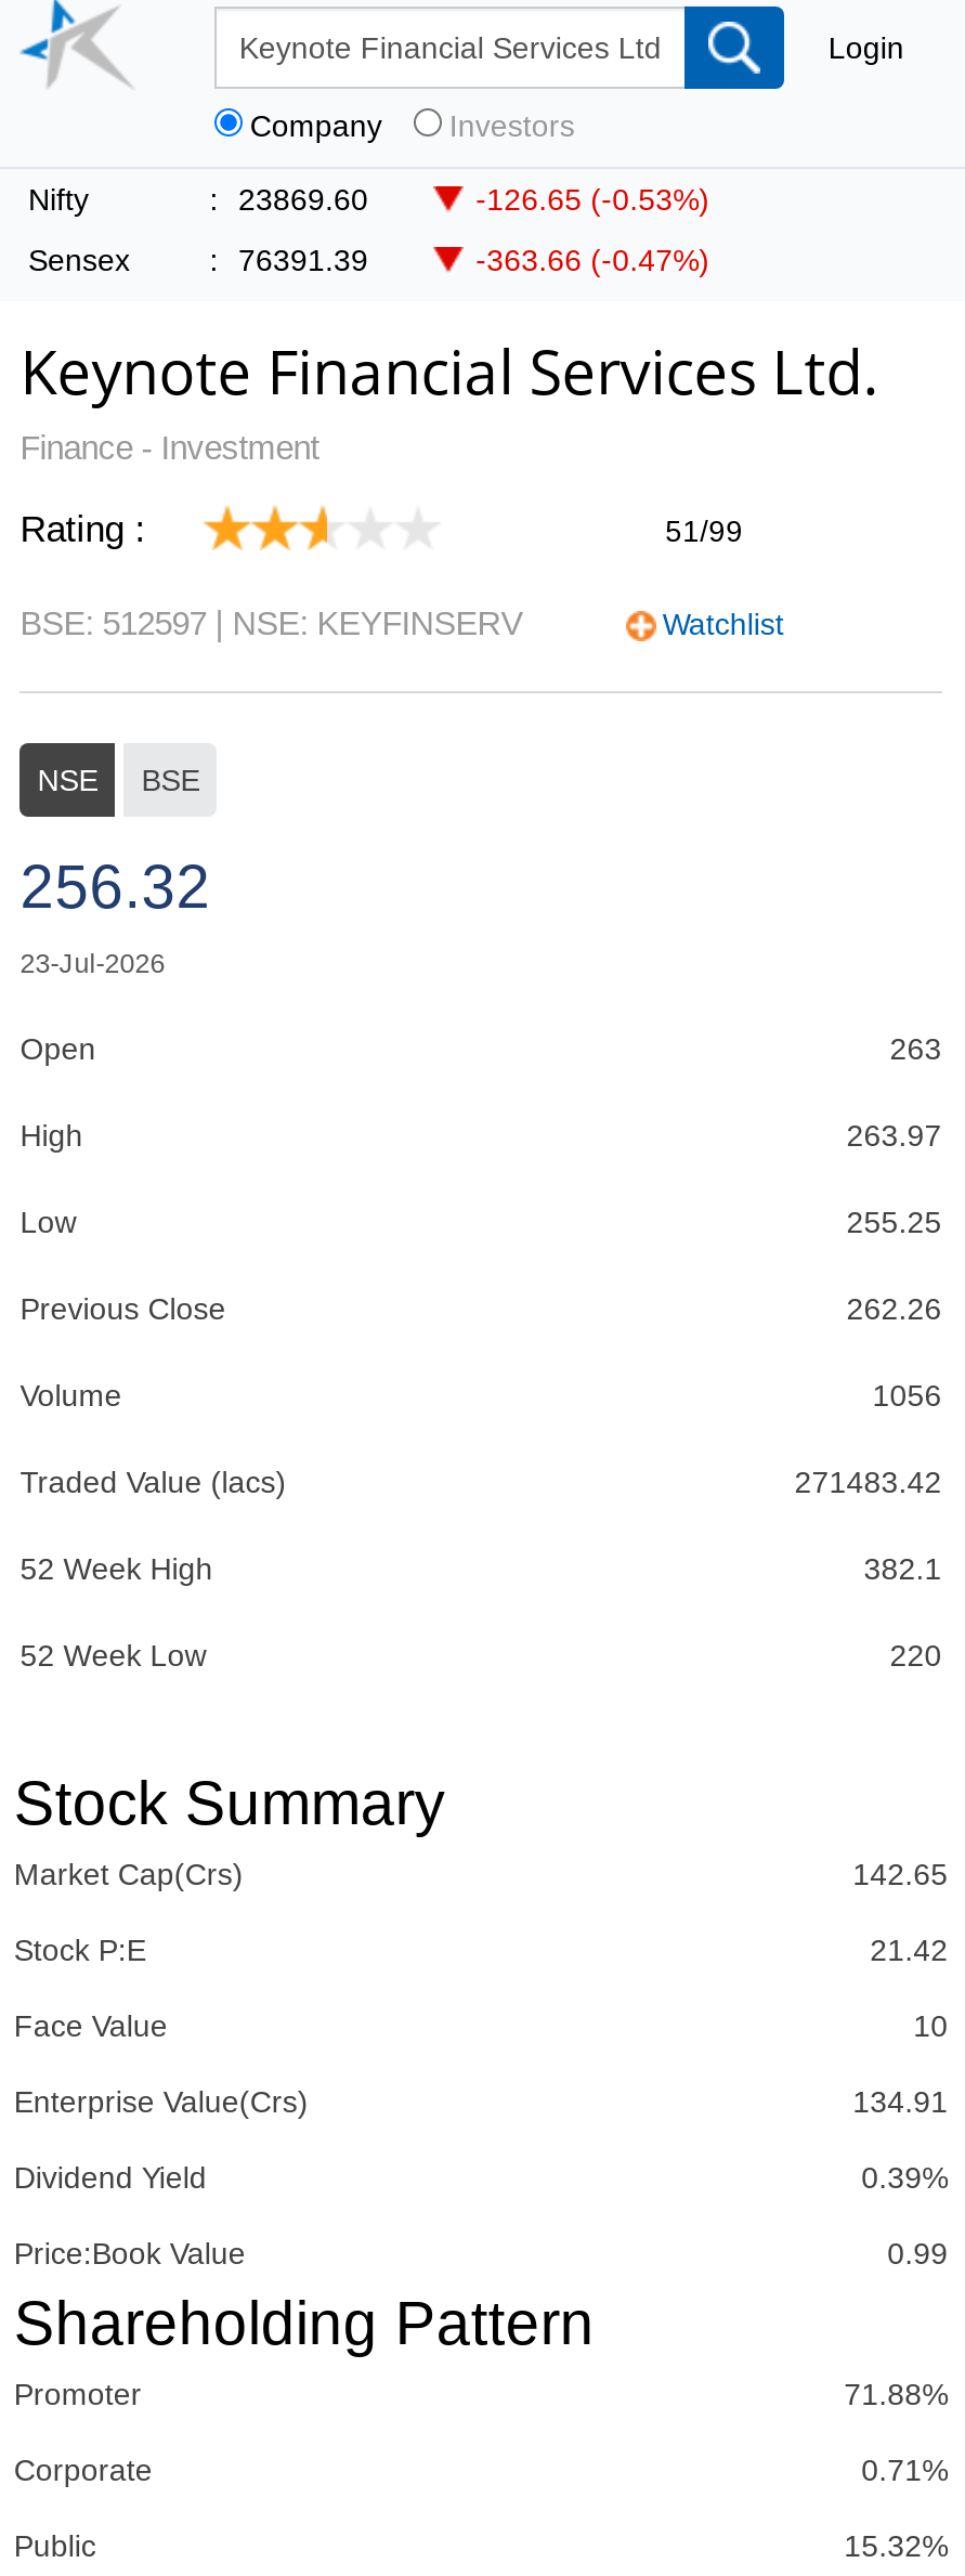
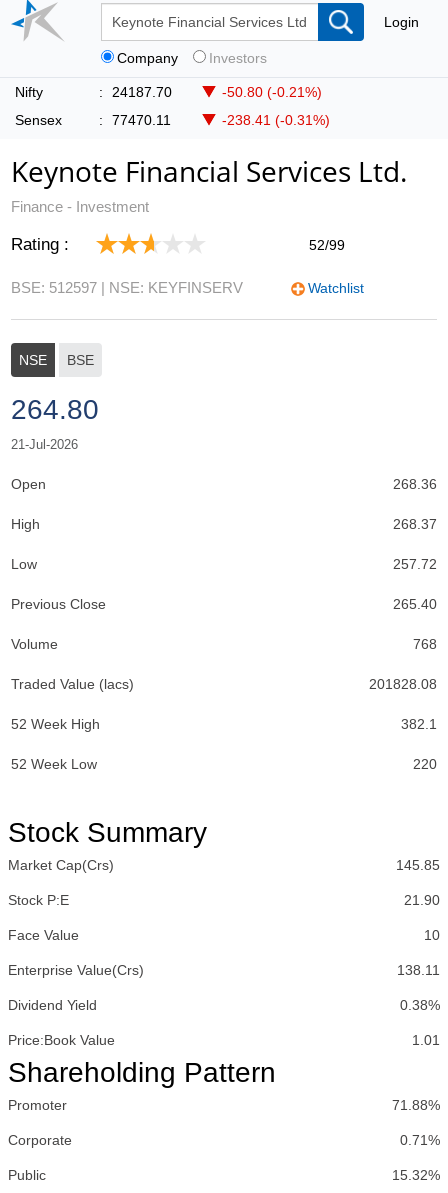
[238,182,368,217] 23869.60 -> [112,84,172,100] 24187.70
[476,182,710,217] -126.65 (-0.53%) -> [222,84,322,100] -50.80 (-0.21%)
[238,243,368,277] 76391.39 -> [112,112,171,128] 77470.11
[476,243,710,277] -363.66 (-0.47%) -> [222,112,330,128] -238.41 (-0.31%)
[665,516,743,548] 51/99 -> [309,238,345,253] 52/99
[20,854,211,979] 256.32 | 23-Jul-2026 -> [11,394,99,452] 264.80 | 21-Jul-2026
[890,1031,942,1066] 263 -> [393,476,437,492] 268.36
[847,1118,942,1153] 263.97 -> [393,516,437,532] 268.37
[847,1205,942,1239] 255.25 -> [393,556,437,572] 257.72
[847,1291,942,1326] 262.26 -> [393,596,437,612] 265.40
[873,1378,942,1413] 1056 -> [413,636,437,652] 768
[795,1465,942,1499] 271483.42 -> [369,676,437,692] 201828.08
[853,1857,948,1891] 142.65 -> [396,857,440,873] 145.85
[870,1933,948,1967] 21.42 -> [404,892,440,908] 21.90
[853,2084,948,2119] 134.91 -> [397,962,440,978] 138.11
[861,2160,948,2195] 0.39% -> [400,997,440,1013] 0.38%
[887,2236,948,2271] 0.99 -> [412,1032,440,1048] 1.01

